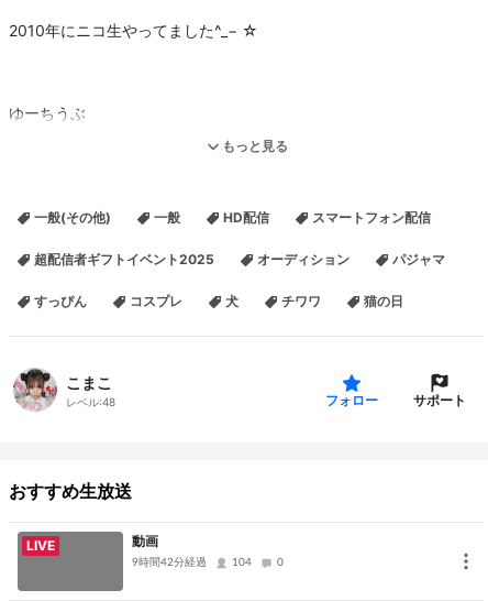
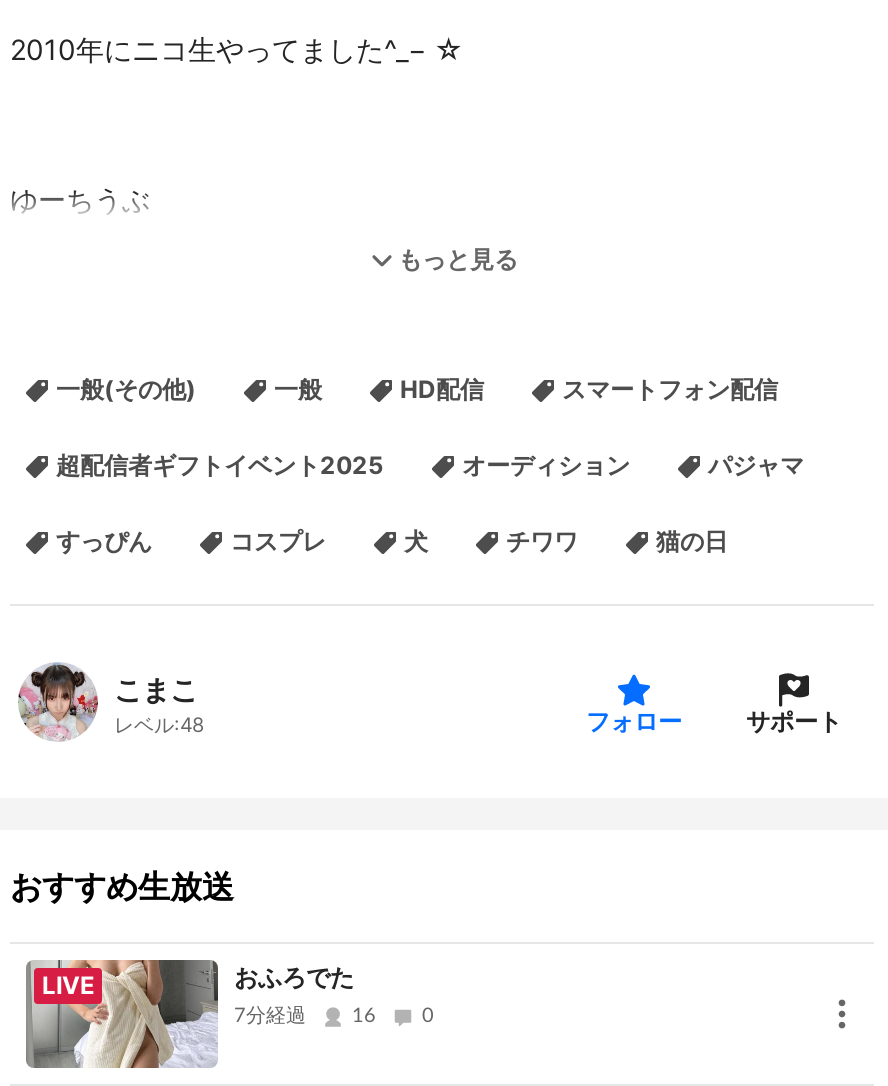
[19,531,158,592] [image] | 動画 -> [30,958,354,1068] [image] | おふろでた
[132,557,252,568] 9時間42分経過 | 104 -> [234,1005,376,1026] 7分経過 | 16

